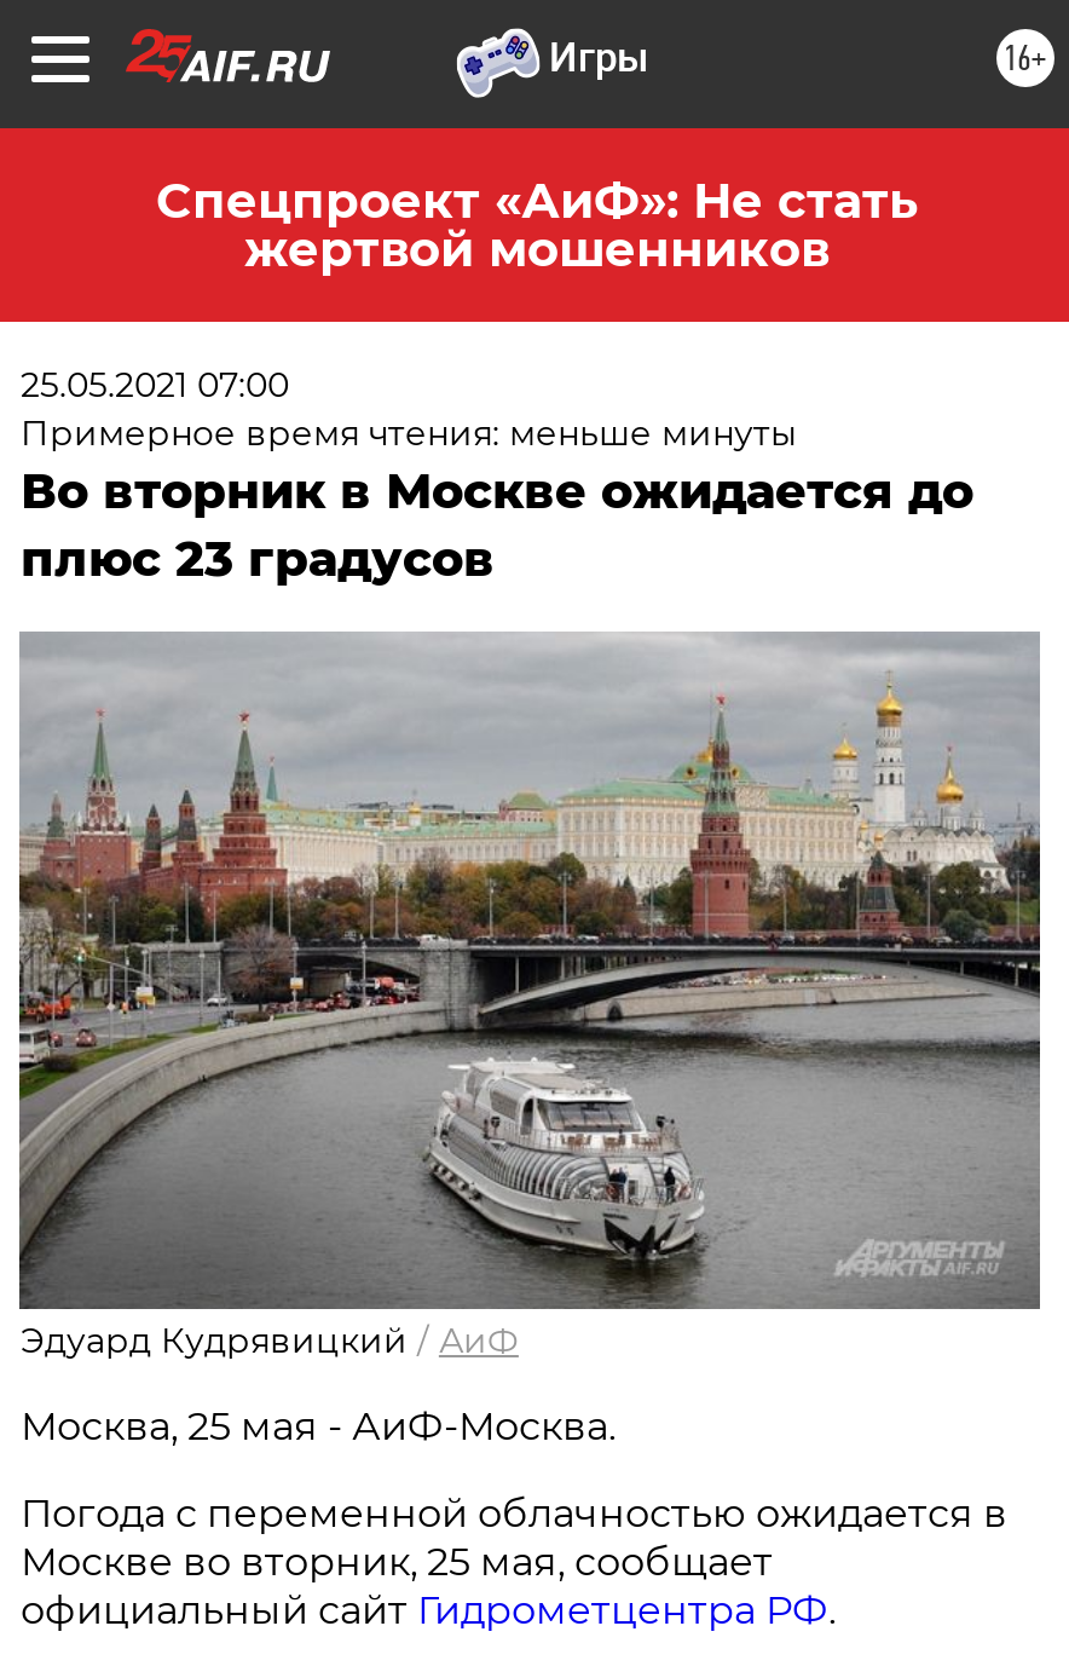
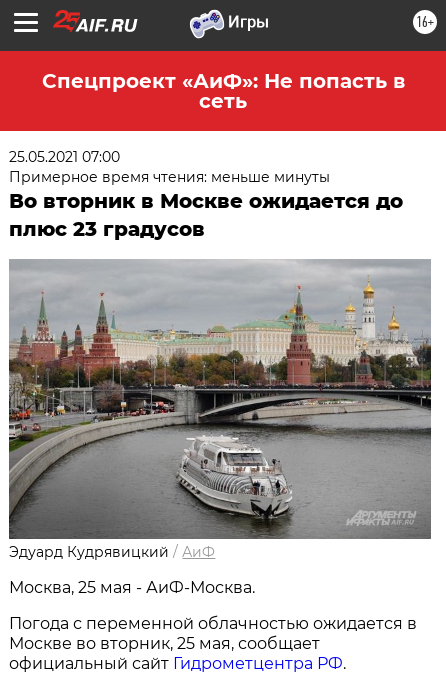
[156,172,918,278] Спецпроект «АиФ»: Не стать | жертвой мошенников -> [41,69,404,113] Спецпроект «АиФ»: Не попасть в | сеть

